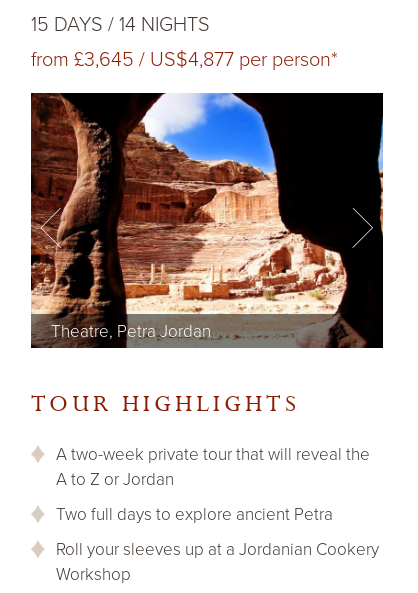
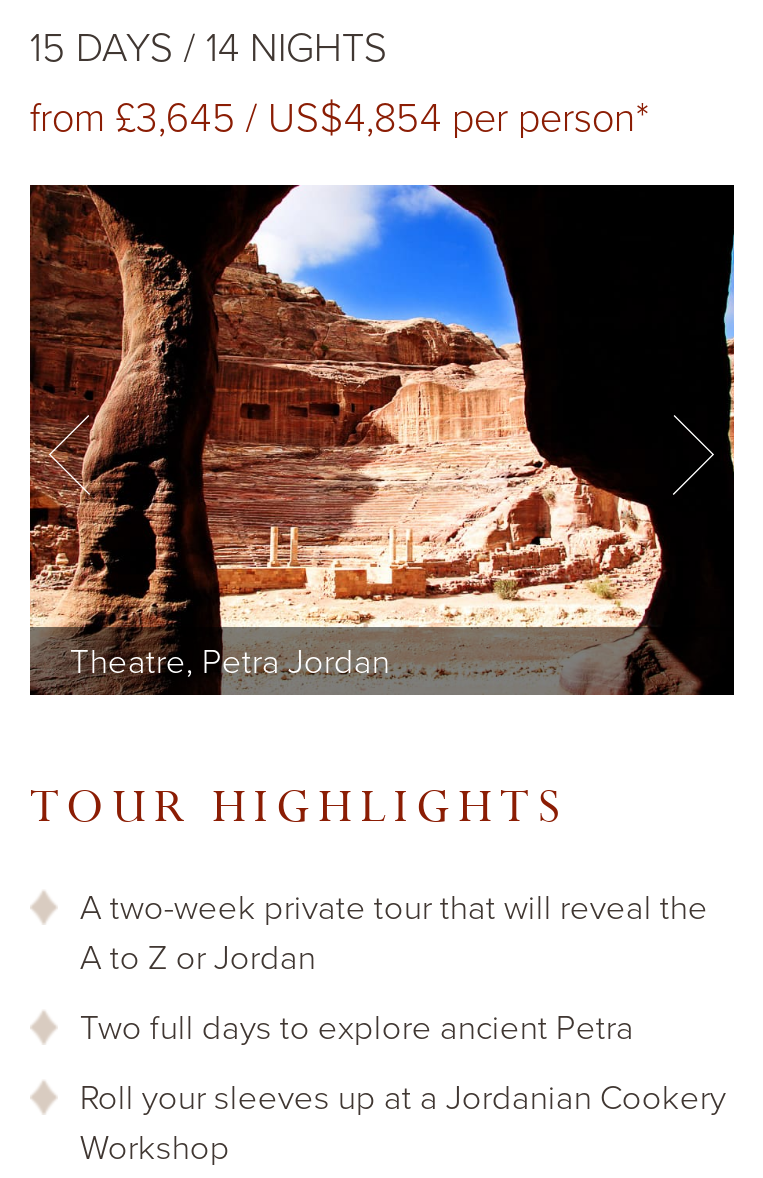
[31,44,338,72] from £3,645 / US$4,877 per person* -> [30,87,650,143] from £3,645 / US$4,854 per person*

